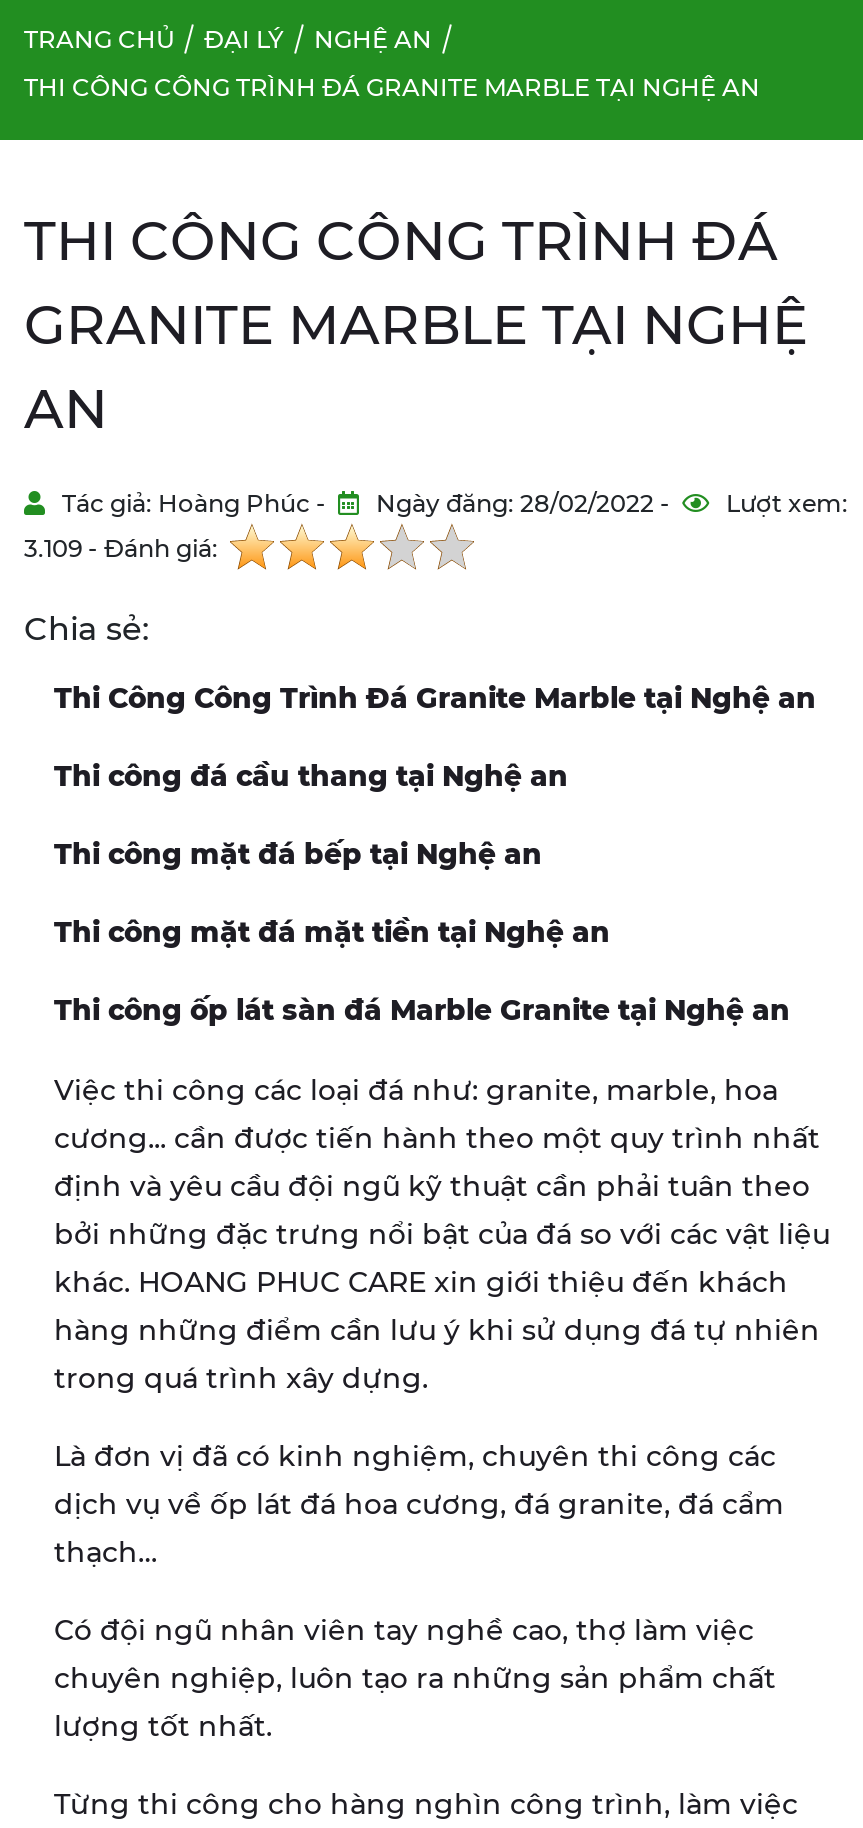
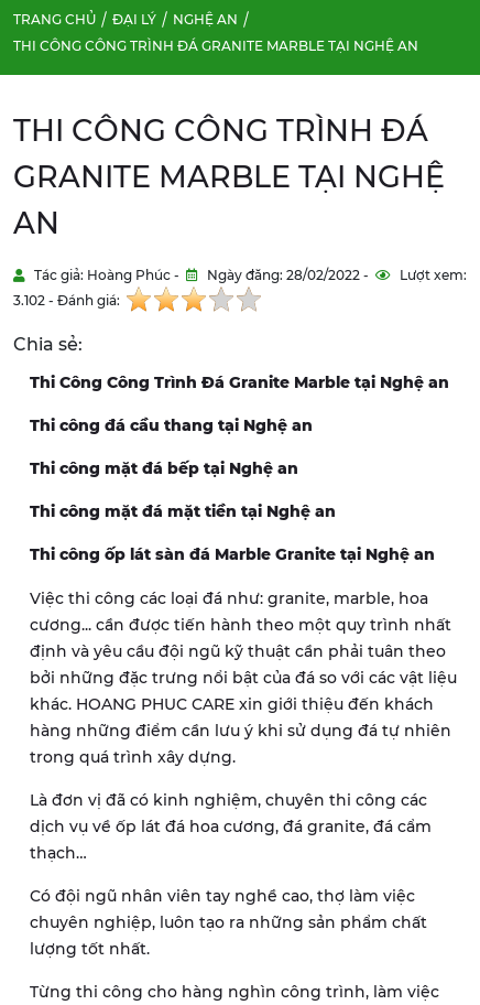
[24,533,224,563] 3.109 - Đánh giá: -> [13,292,123,308] 3.102 - Đánh giá:

